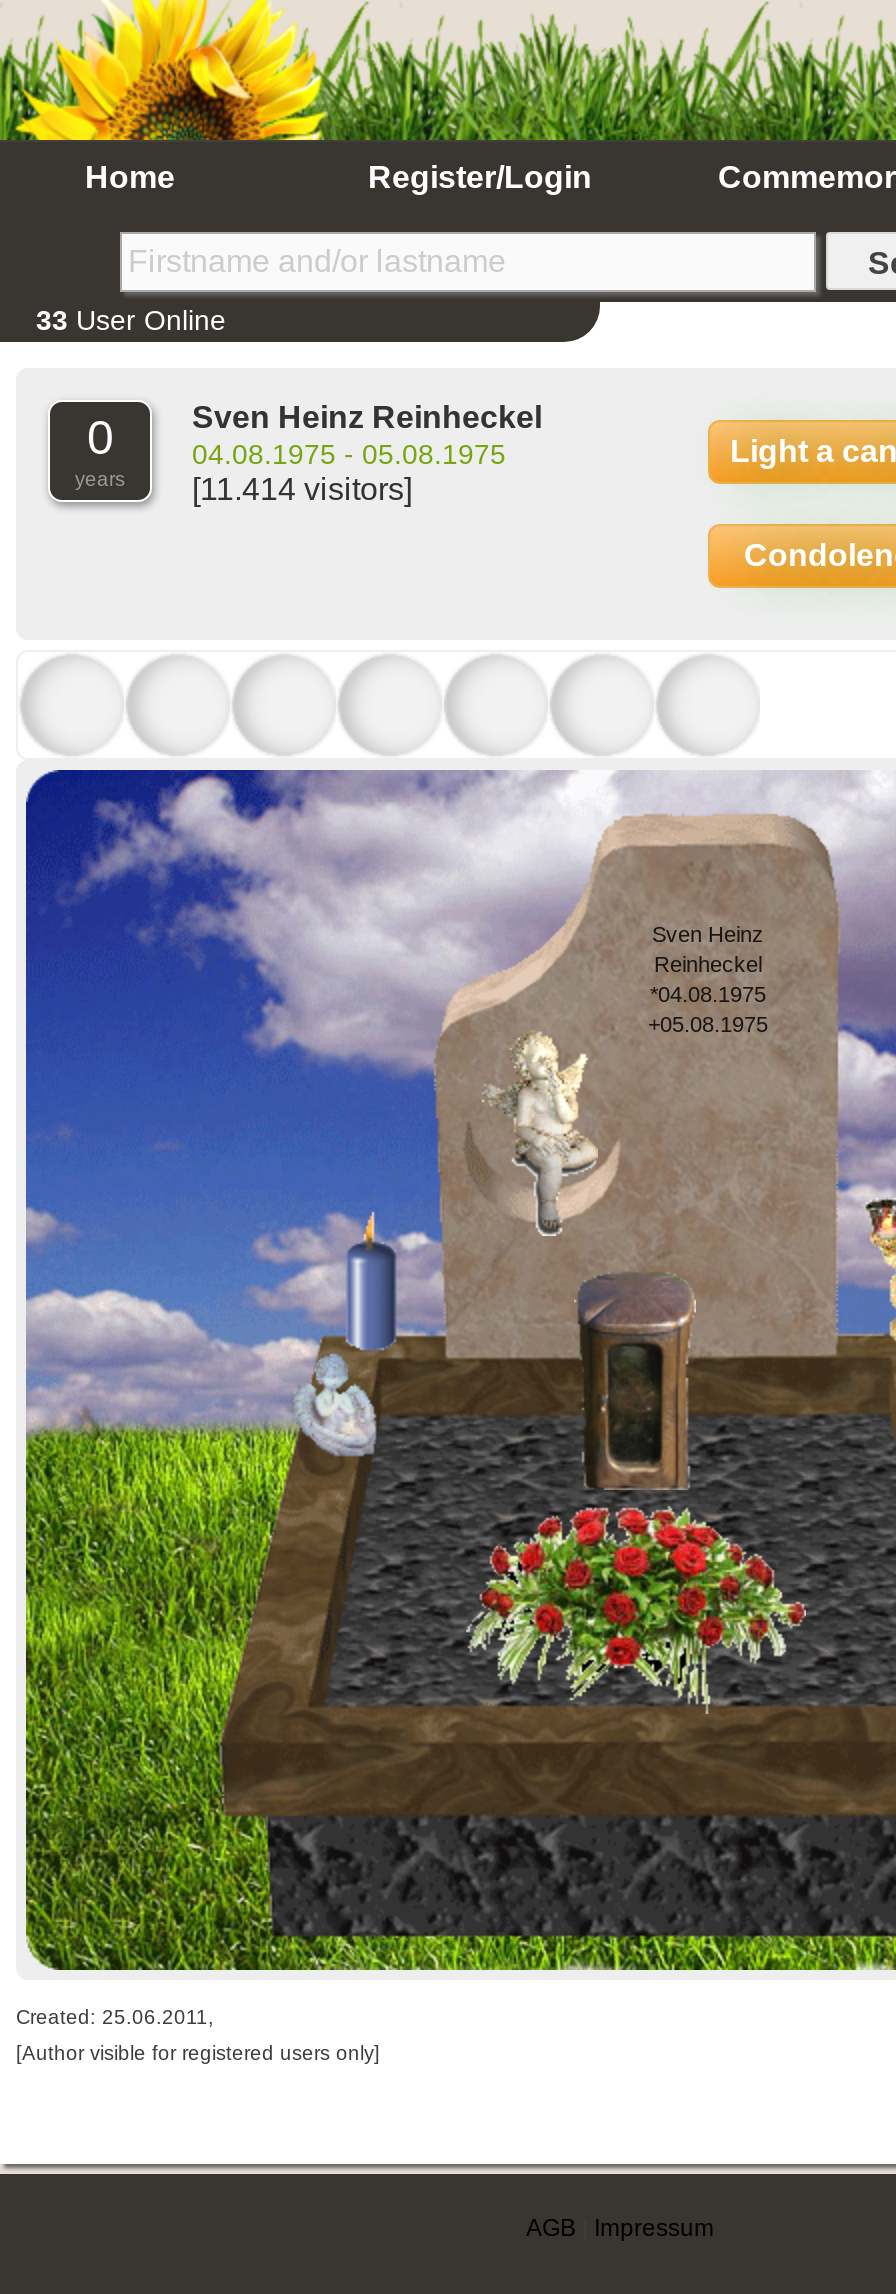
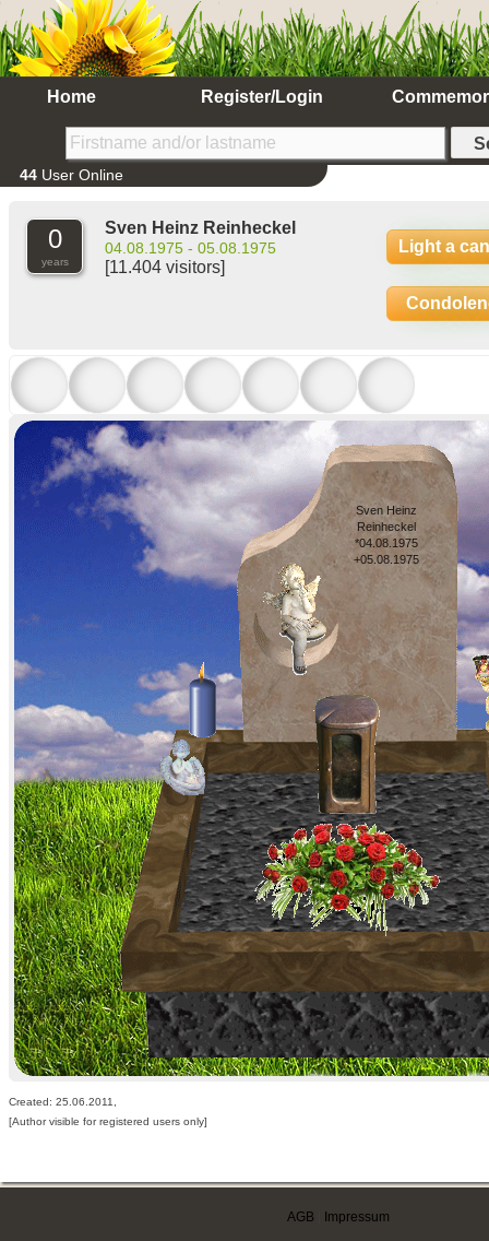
[36,304,226,336] 33 User Online -> [20,166,123,184] 44 User Online
[192,472,412,506] [11.414 visitors] -> [105,258,225,276] [11.404 visitors]

